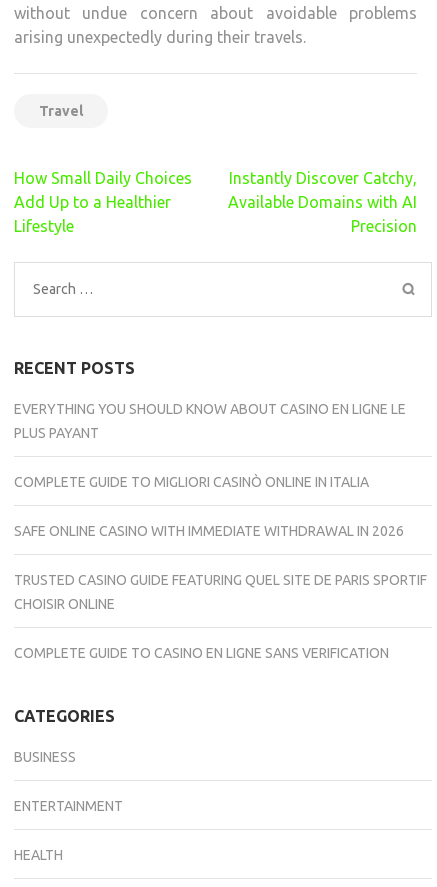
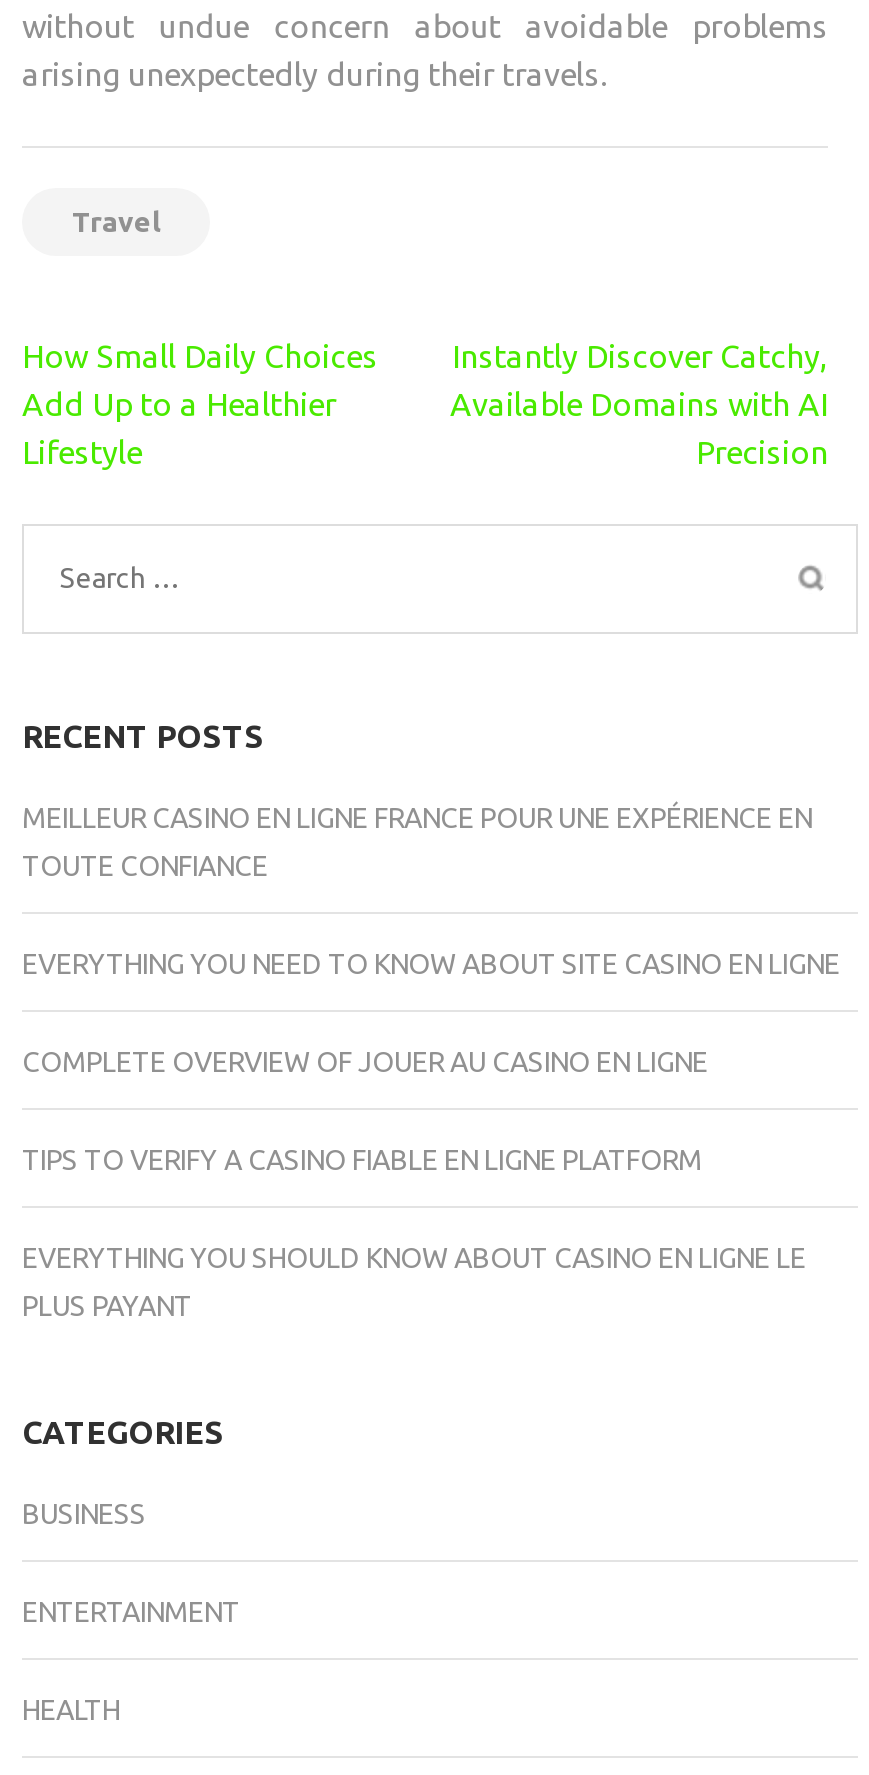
none -> [22,803,840,1177] MEILLEUR CASINO EN LIGNE FRANCE POUR UNE EXPÉRIENCE EN | TOUTE CONFIANCE | EVERYTHING YOU NEED TO KNOW ABOUT SITE CASINO EN LIGNE | COMPLETE OVERVIEW OF JOUER AU CASINO EN LIGNE | TIPS TO VERIFY A CASINO FIABLE EN LIGNE PLATFORM
moved [14,401,406,441] -> [22,1243,806,1323]: EVERYTHING YOU SHOULD KNOW ABOUT CASINO EN LIGNE LE | PLUS PAYANT
[14,474,427,661] COMPLETE GUIDE TO MIGLIORI CASINÒ ONLINE IN ITALIA | SAFE ONLINE CASINO WITH IMMEDIATE WITHDRAWAL IN 2026 | TRUSTED CASINO GUIDE FEATURING QUEL SITE DE PARIS SPORTIF | CHOISIR ONLINE | COMPLETE GUIDE TO CASINO EN LIGNE SANS VERIFICATION -> none

